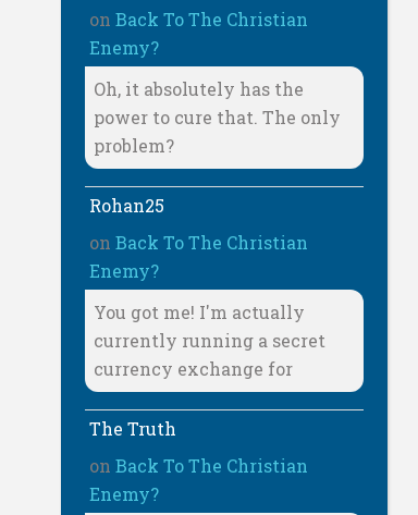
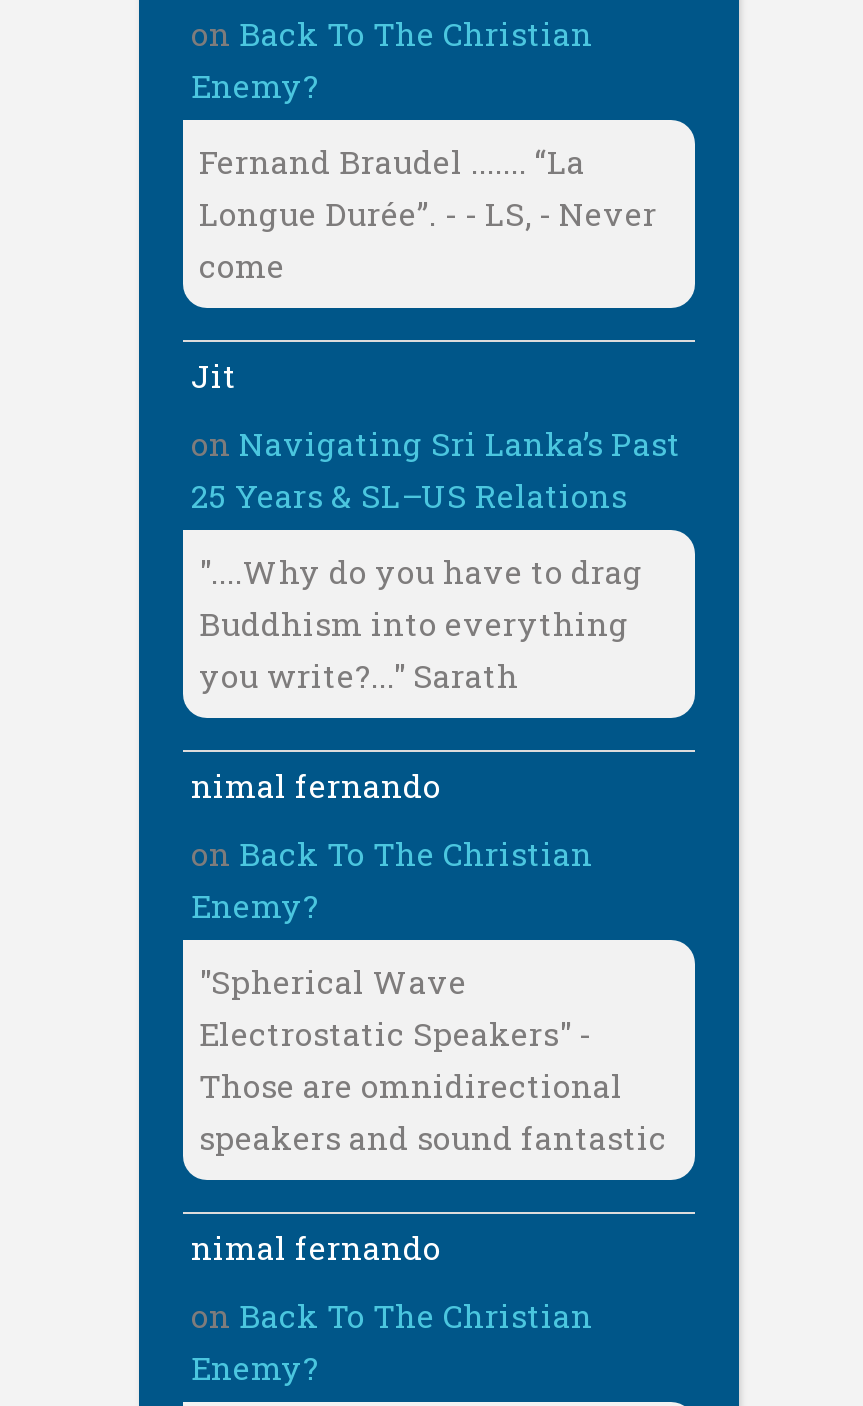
[89,78,341,217] Oh, it absolutely has the | power to cure that. The only | problem? | Rohan25 -> [191,140,681,806] Fernand Braudel ....... “La | Longue Durée”. - - LS, - Never | come | Jit | on Navigating Sri Lanka’s Past | 25 Years & SL–US Relations | "....Why do you have to drag | Buddhism into everything | you write?..." Sarath | nimal fernando
[94,301,325,380] You got me! I'm actually | currently running a secret | currency exchange for -> [199,960,667,1158] "Spherical Wave | Electrostatic Speakers" - | Those are omnidirectional | speakers and sound fantastic
[89,417,176,440] The Truth -> [191,1226,441,1268] nimal fernando

